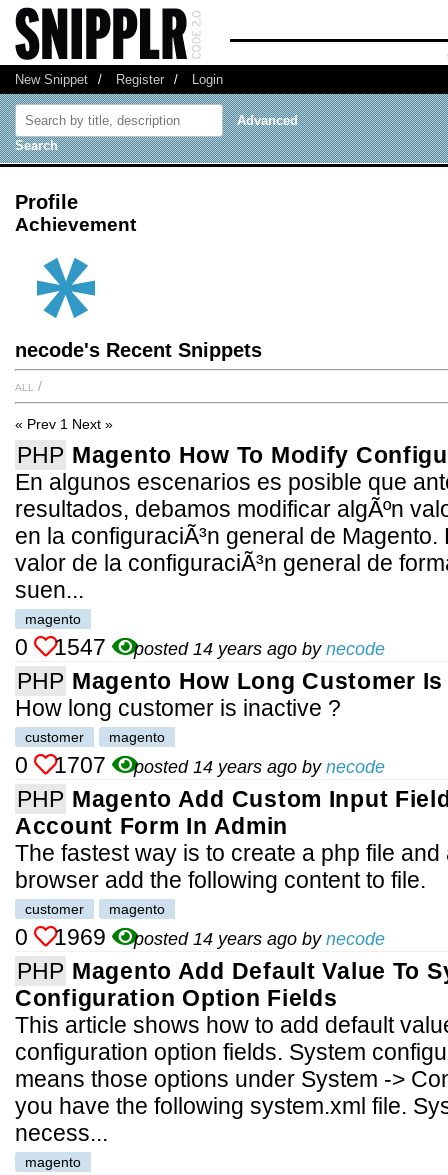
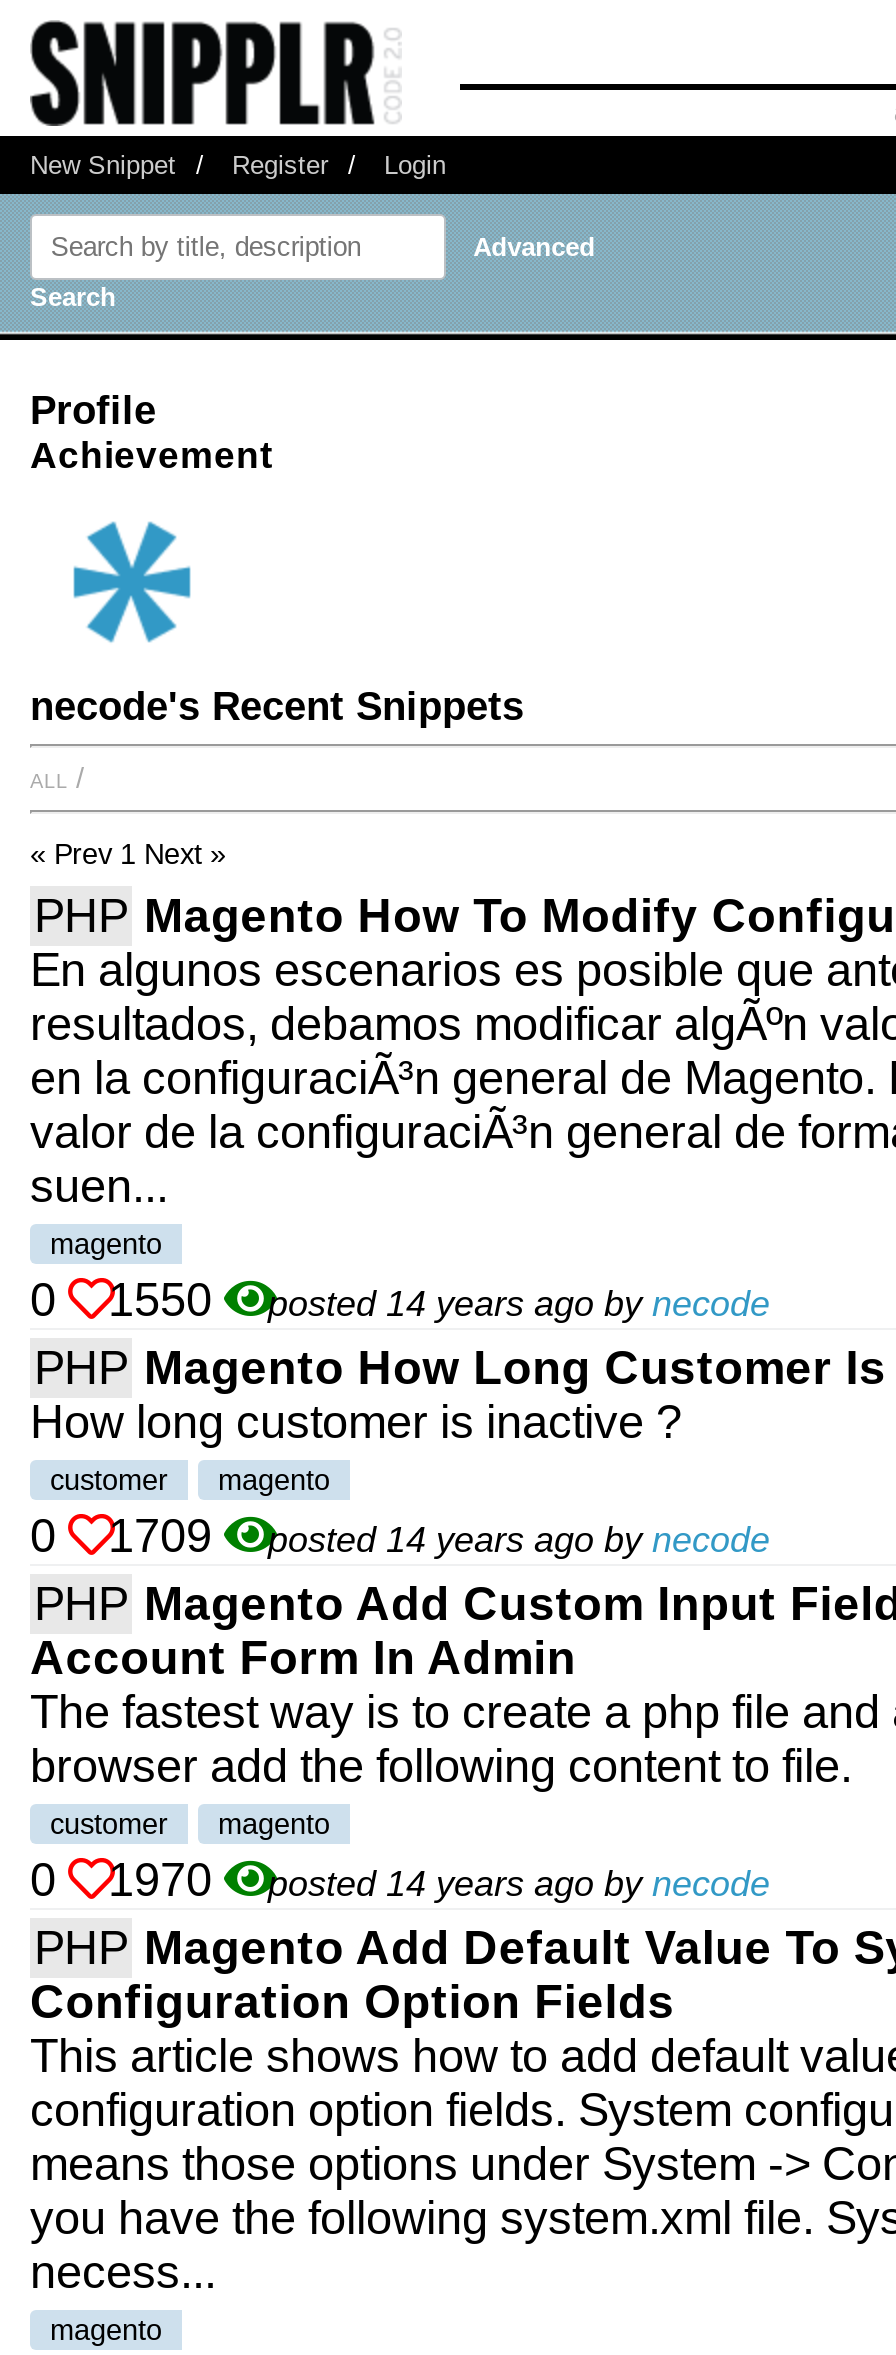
[15,634,385,660] 0 1547 posted 14 years ago by necode -> [30,1273,770,1325] 0 1550 posted 14 years ago by necode
[15,752,385,778] 0 1707 posted 14 years ago by necode -> [30,1509,770,1561] 0 1709 posted 14 years ago by necode
[15,924,385,950] 0 1969 posted 14 years ago by necode -> [30,1853,770,1905] 0 1970 posted 14 years ago by necode

